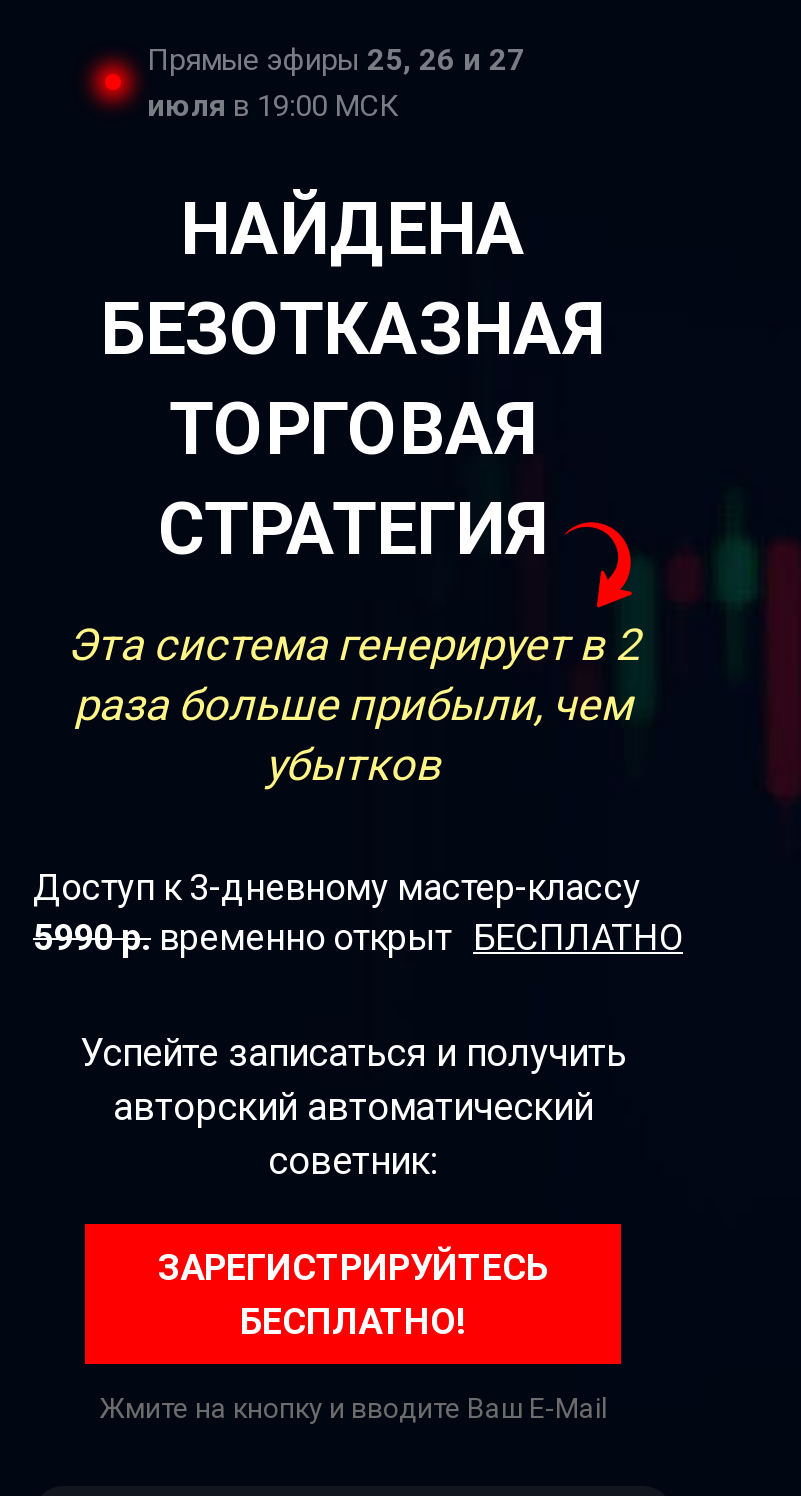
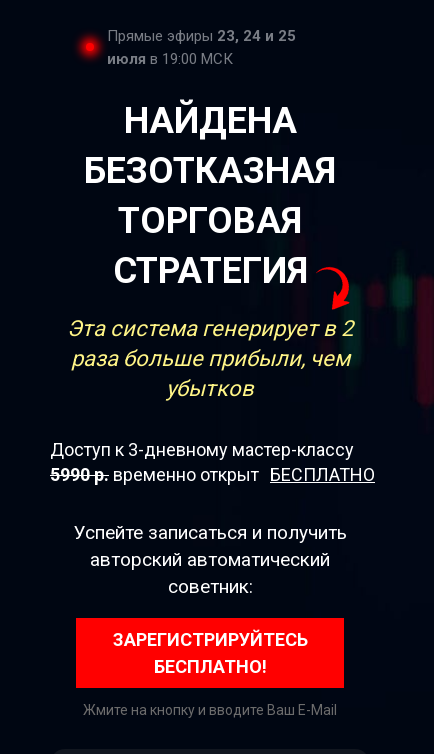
[147,42,525,78] Прямые эфиры 25, 26 и 27 -> [107,27,296,45] Прямые эфиры 23, 24 и 25

